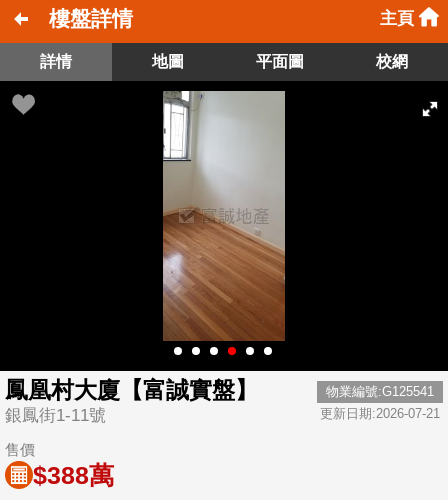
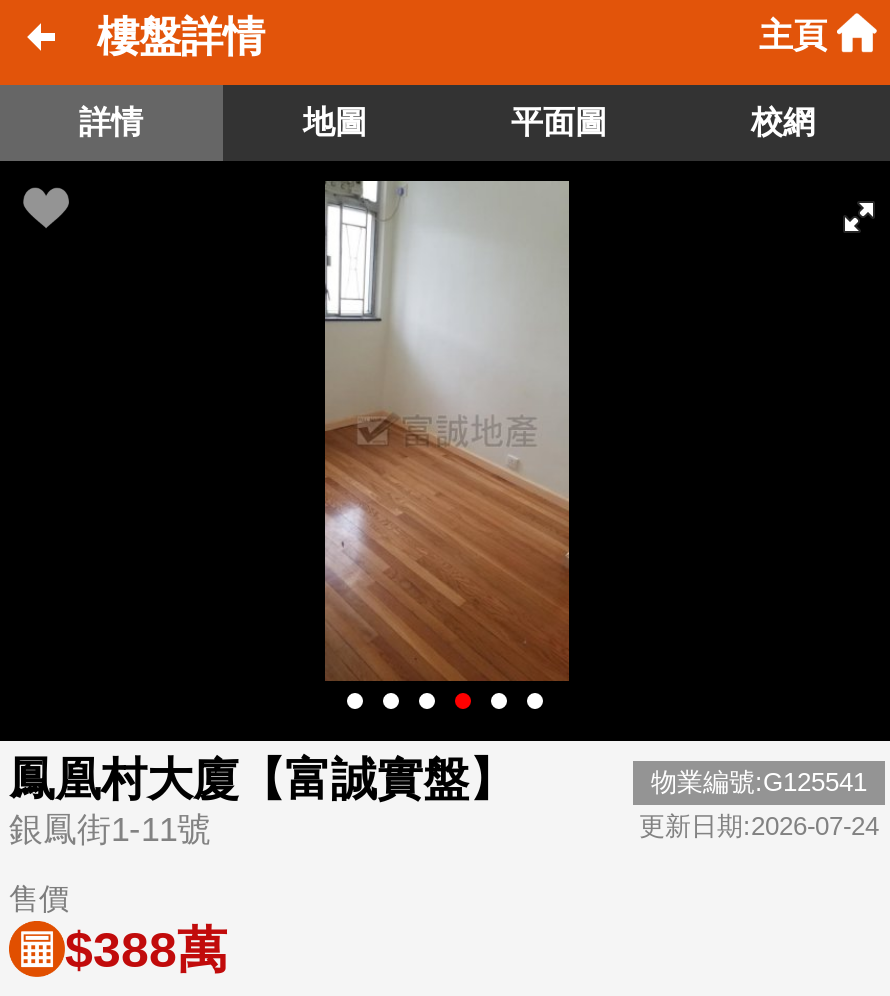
[320,406,440,421] 更新日期:2026-07-21 -> [639,811,879,841] 更新日期:2026-07-24

